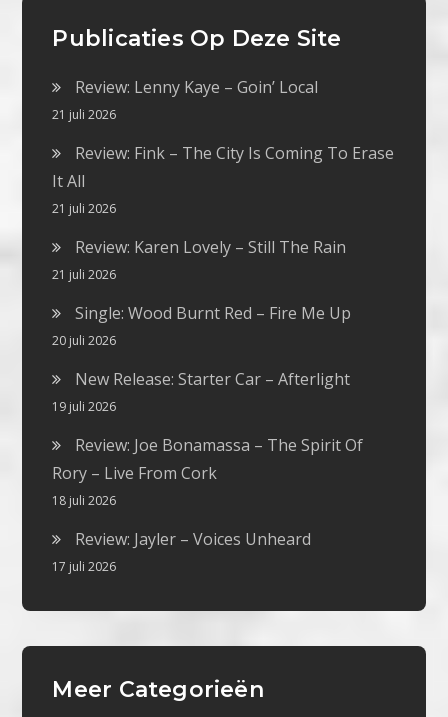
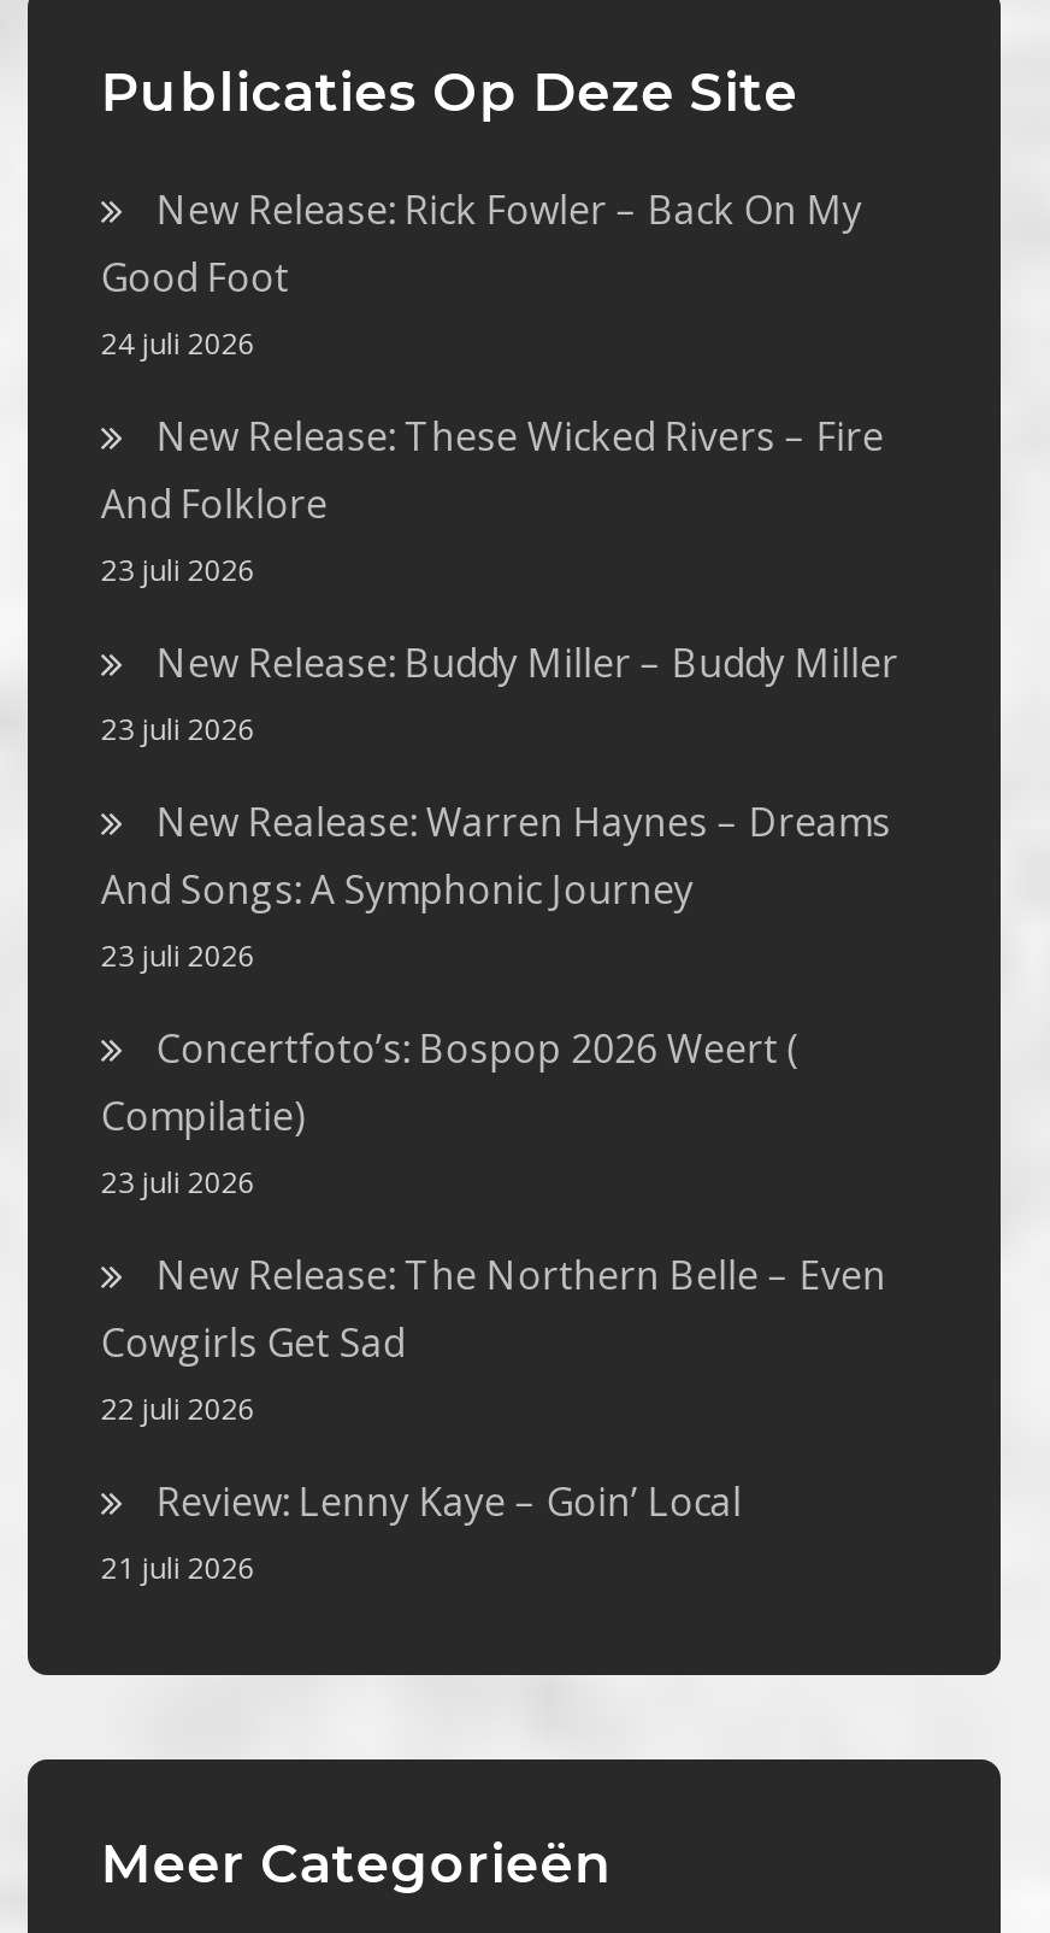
none -> [101,184,898,1430] New Release: Rick Fowler – Back On My | Good Foot | 24 juli 2026 | New Release: These Wicked Rivers – Fire | And Folklore | 23 juli 2026 | New Release: Buddy Miller – Buddy Miller | 23 juli 2026 | New Realease: Warren Haynes – Dreams | And Songs: A Symphonic Journey | 23 juli 2026 | Concertfoto’s: Bospop 2026 Weert ( | Compilatie) | 23 juli 2026 | New Release: The Northern Belle – Even | Cowgirls Get Sad | 22 juli 2026
moved [52,76,318,123] -> [101,1476,742,1589]: Review: Lenny Kaye – Goin’ Local | 21 juli 2026
[52,142,394,575] Review: Fink – The City Is Coming To Erase | It All | 21 juli 2026 | Review: Karen Lovely – Still The Rain | 21 juli 2026 | Single: Wood Burnt Red – Fire Me Up | 20 juli 2026 | New Release: Starter Car – Afterlight | 19 juli 2026 | Review: Joe Bonamassa – The Spirit Of | Rory – Live From Cork | 18 juli 2026 | Review: Jayler – Voices Unheard | 17 juli 2026 -> none

